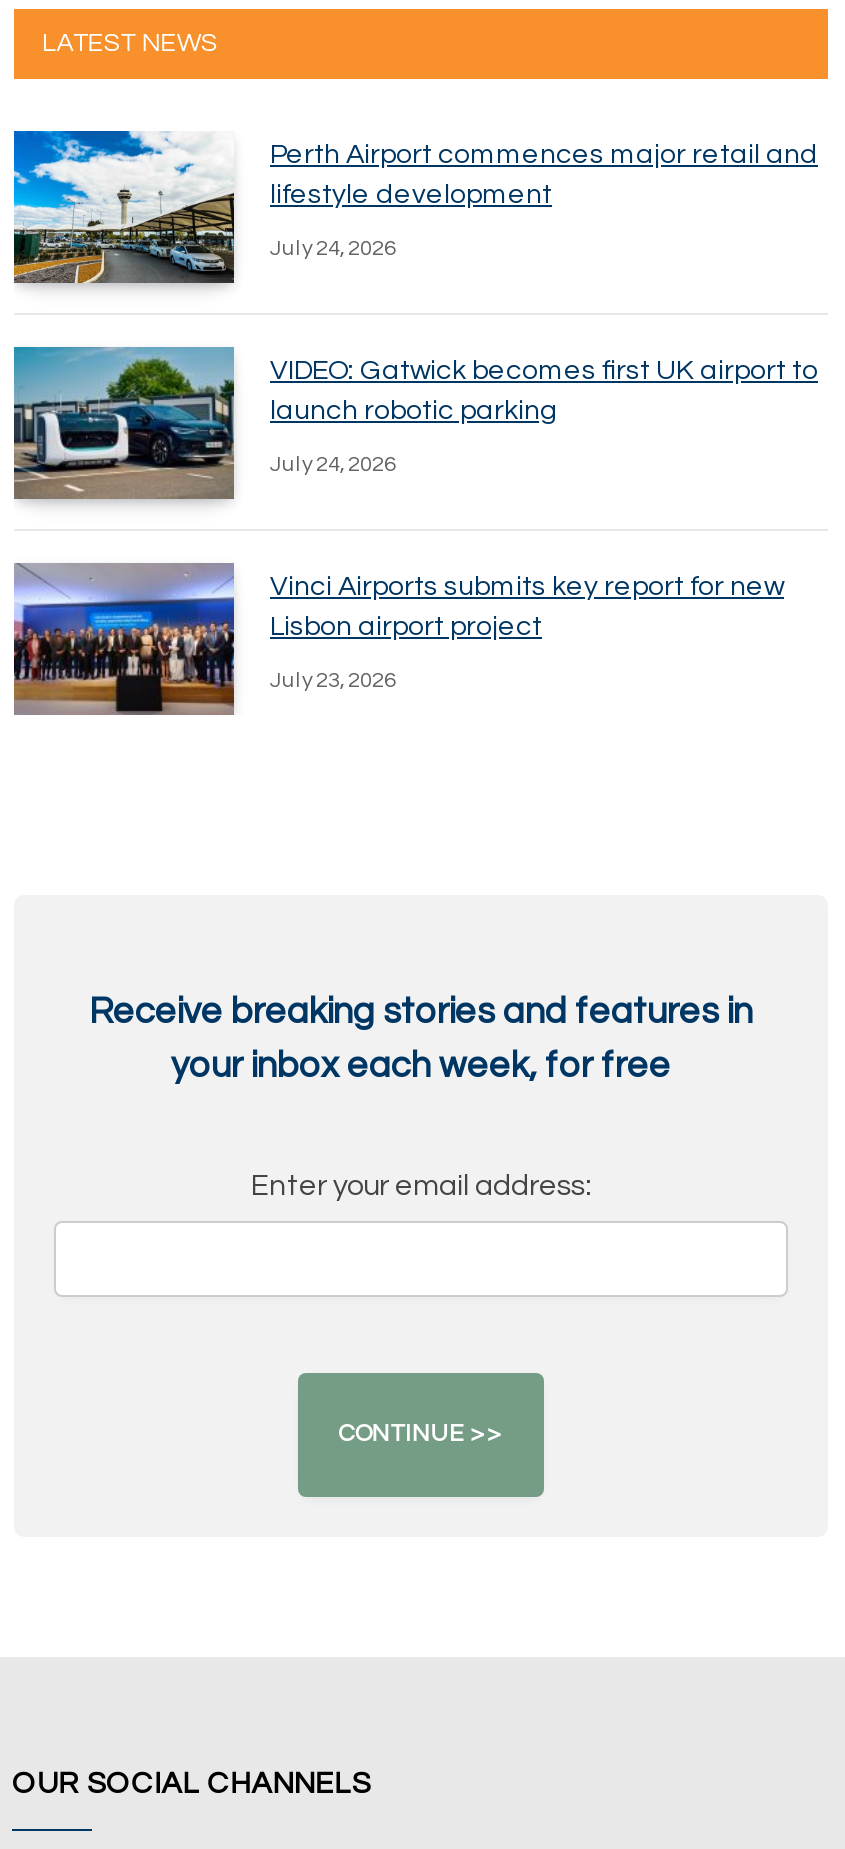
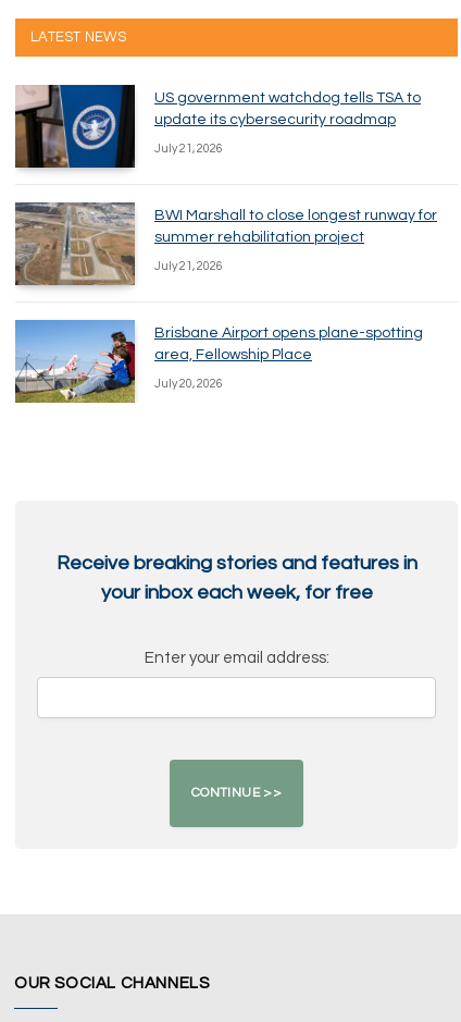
[12,129,818,285] [image] | Perth Airport commences major retail and | lifestyle development -> [14,84,421,169] [image] | US government watchdog tells TSA to | update its cybersecurity roadmap
[270,238,396,260] July 24, 2026 -> [154,142,223,154] July 21, 2026
[12,347,818,499] [image] | VIDEO: Gatwick becomes first UK airport to | launch robotic parking -> [14,202,437,285] [image] | BWI Marshall to close longest runway for | summer rehabilitation project
[270,454,396,476] July 24, 2026 -> [154,260,223,272] July 21, 2026
[12,563,784,717] [image] | Vinci Airports submits key report for new | Lisbon airport project -> [14,320,423,404] [image] | Brisbane Airport opens plane-spotting | area, Fellowship Place
[270,670,396,692] July 23, 2026 -> [154,377,223,389] July 20, 2026

